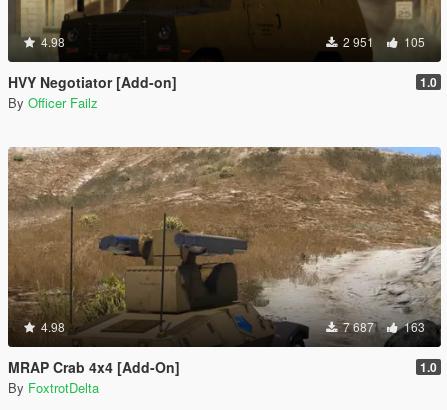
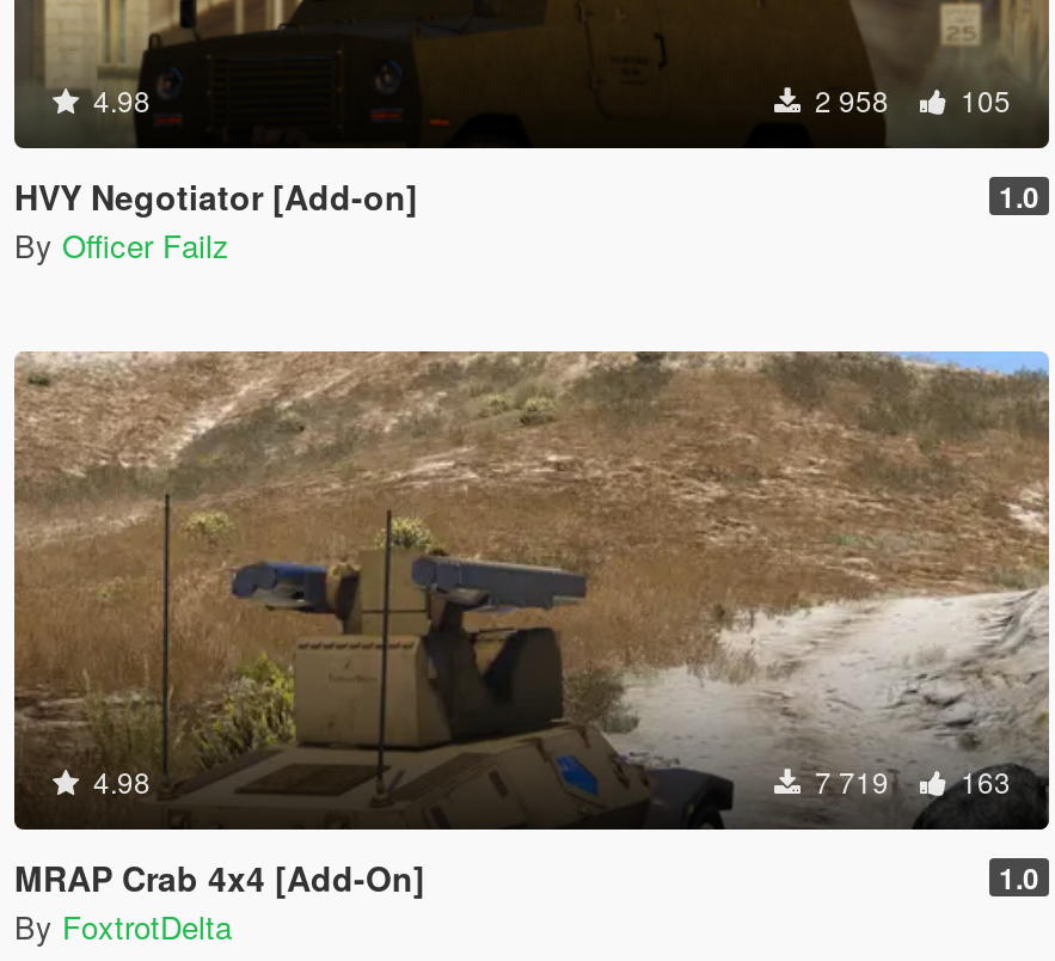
[340,33,425,50] 2 951 105 -> [808,79,1011,120] 2 958 105
[340,318,377,335] 7 687 -> [808,760,896,801] 7 719

